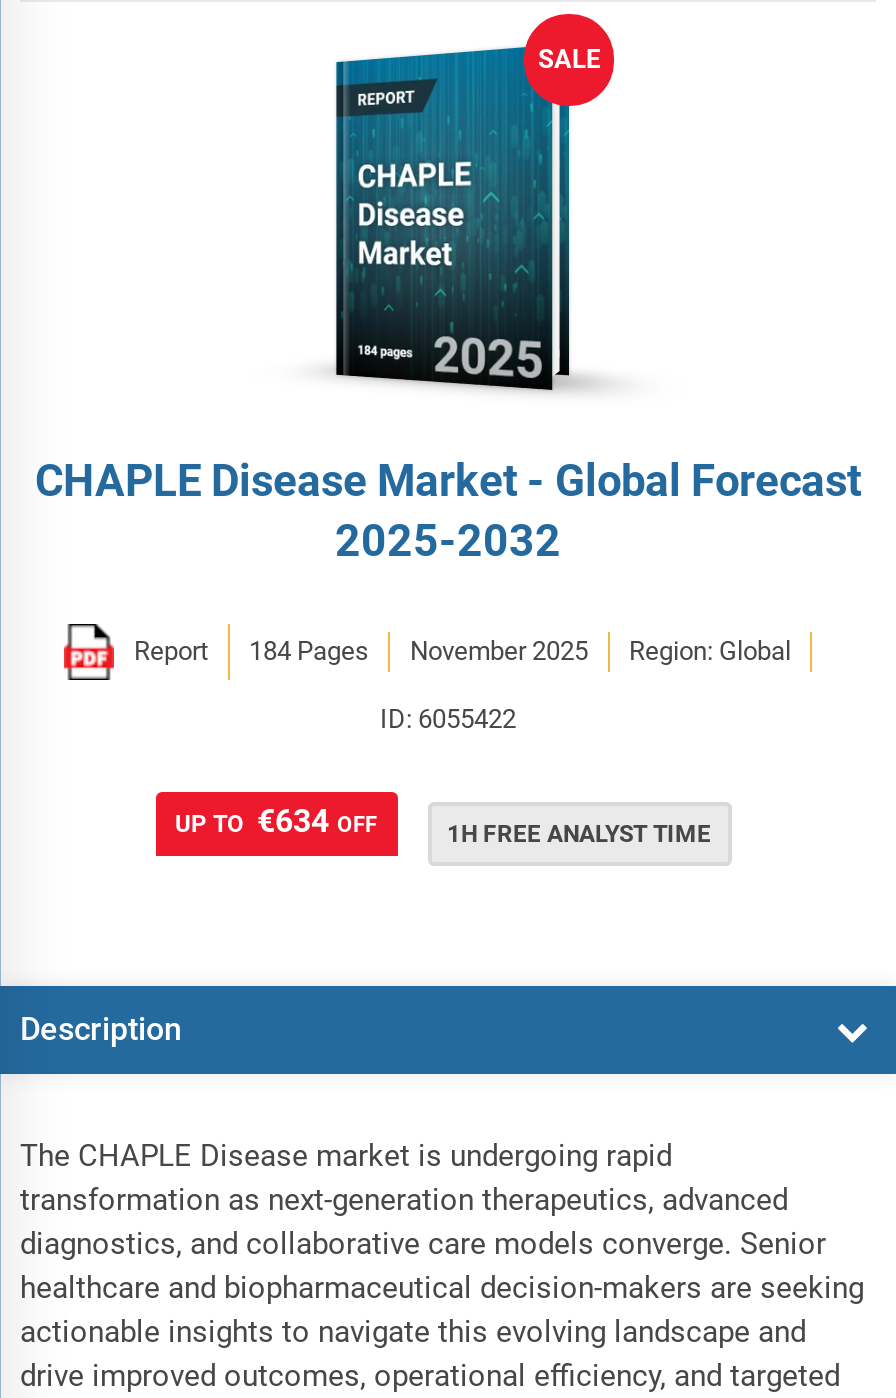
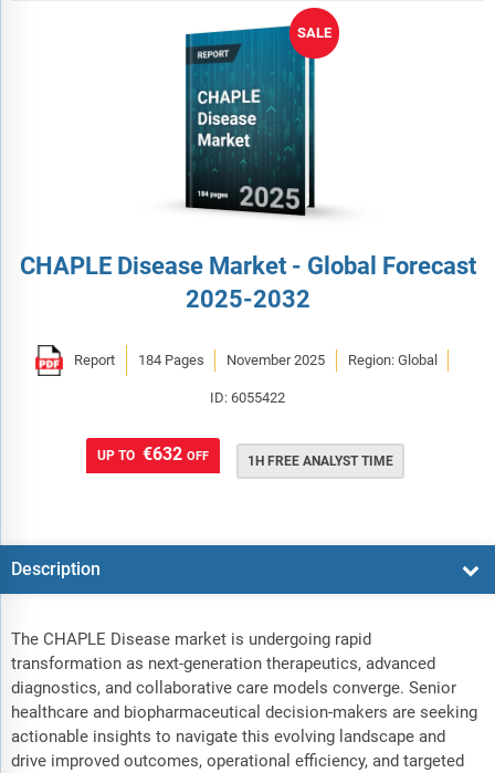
[175,801,377,839] UP TO €634 OFF -> [97,443,208,464] UP TO €632 OFF

